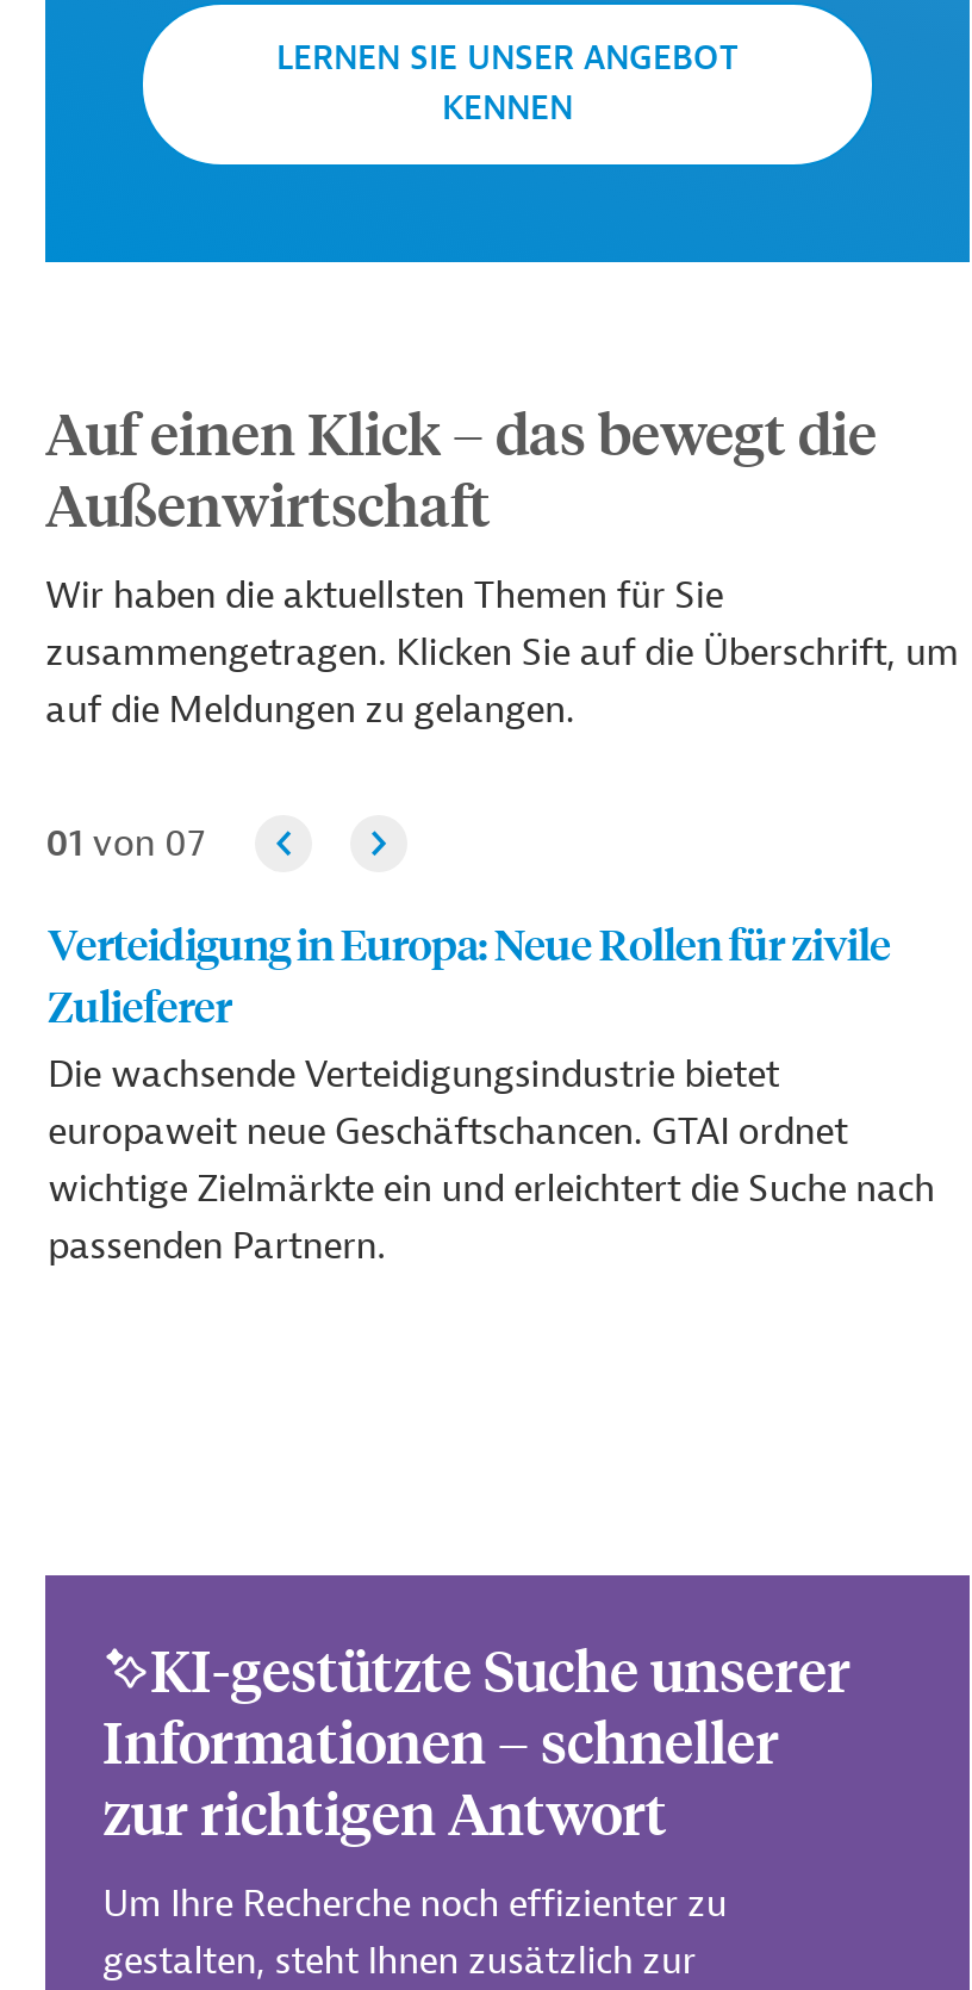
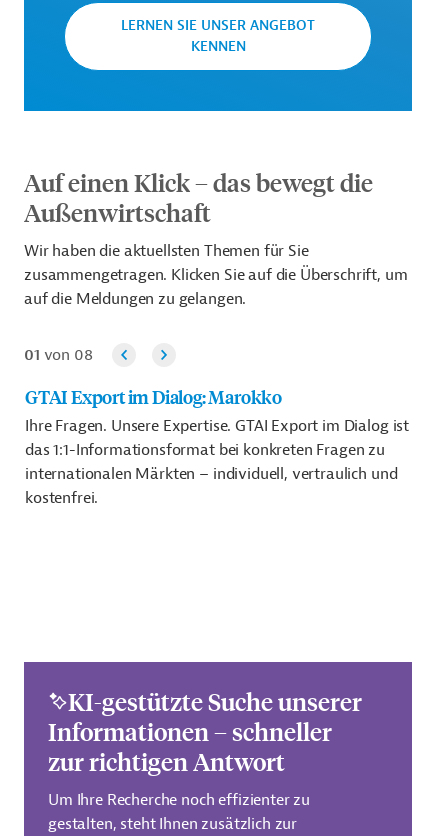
[45,820,204,867] 01 von 07 -> [24,345,93,365] 01 von 08
[48,913,935,1270] Verteidigung in Europa: Neue Rollen für zivile | Zulieferer | Die wachsende Verteidigungsindustrie bietet | europaweit neue Geschäftschancen. GTAI ordnet | wichtige Zielmärkte ein und erleichtert die Suche nach | passenden Partnern. -> [25,384,409,508] GTAI Export im Dialog: Marokko | Ihre Fragen. Unsere Expertise. GTAI Export im Dialog ist | das 1:1-Informationsformat bei konkreten Fragen zu | internationalen Märkten – individuell, vertraulich und | kostenfrei.

